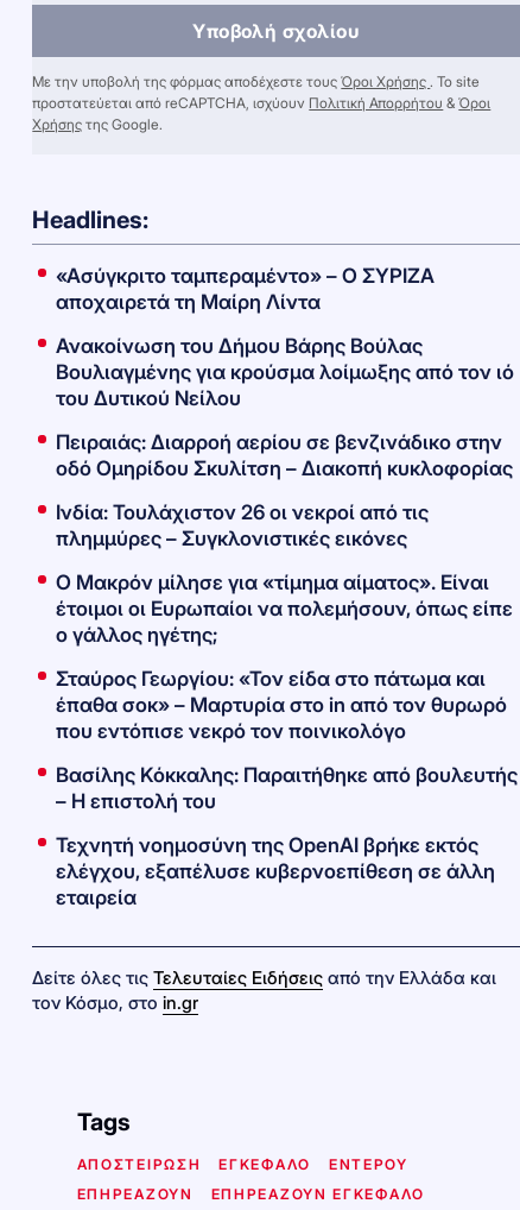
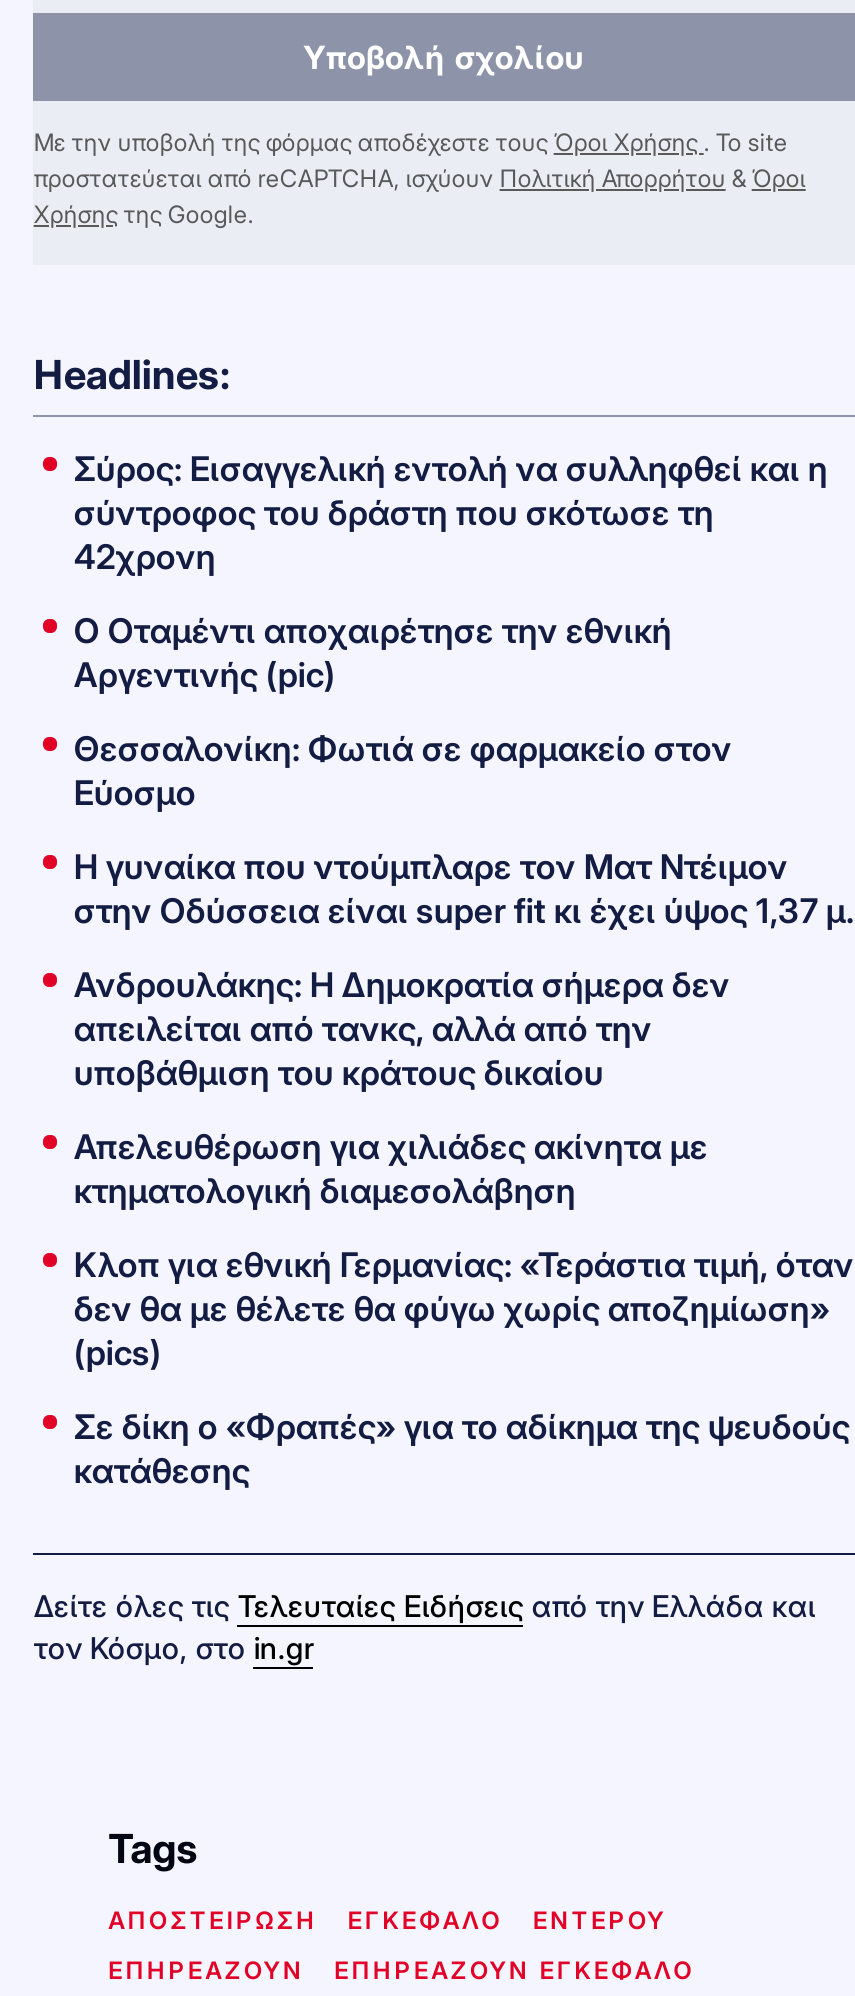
[56,264,435,313] «Ασύγκριτο ταμπεραμέντο» – Ο ΣΥΡΙΖΑ | αποχαιρετά τη Μαίρη Λίντα -> [74,448,828,576] Σύρος: Εισαγγελική εντολή να συλληφθεί και η | σύντροφος του δράστη που σκότωσε τη | 42χρονη
[56,334,514,410] Ανακοίνωση του Δήμου Βάρης Βούλας | Βουλιαγμένης για κρούσμα λοίμωξης από τον ιό | του Δυτικού Νείλου -> [74,610,672,694] Ο Οταμέντι αποχαιρέτησε την εθνική | Αργεντινής (pic)
[56,430,513,480] Πειραιάς: Διαρροή αερίου σε βενζινάδικο στην | οδό Ομηρίδου Σκυλίτση – Διακοπή κυκλοφορίας -> [74,728,732,812] Θεσσαλονίκη: Φωτιά σε φαρμακείο στον | Εύοσμο
[56,500,429,550] Ινδία: Τουλάχιστον 26 οι νεκροί από τις | πλημμύρες – Συγκλονιστικές εικόνες -> [74,846,854,930] Η γυναίκα που ντούμπλαρε τον Ματ Ντέιμον | στην Οδύσσεια είναι super fit κι έχει ύψος 1,37 μ.
[56,570,513,646] Ο Μακρόν μίλησε για «τίμημα αίματος». Είναι | έτοιμοι οι Ευρωπαίοι να πολεμήσουν, όπως είπε | ο γάλλος ηγέτης; -> [74,964,730,1092] Ανδρουλάκης: Η Δημοκρατία σήμερα δεν | απειλείται από τανκς, αλλά από την | υποβάθμιση του κράτους δικαίου
[56,666,507,743] Σταύρος Γεωργίου: «Τον είδα στο πάτωμα και | έπαθα σοκ» – Μαρτυρία στο in από τον θυρωρό | που εντόπισε νεκρό τον ποινικολόγο -> [74,1126,708,1210] Απελευθέρωση για χιλιάδες ακίνητα με | κτηματολογική διαμεσολάβηση
[56,763,518,813] Βασίλης Κόκκαλης: Παραιτήθηκε από βουλευτής | – Η επιστολή του -> [74,1244,854,1372] Κλοπ για εθνική Γερμανίας: «Τεράστια τιμή, όταν | δεν θα με θέλετε θα φύγω χωρίς αποζημίωση» | (pics)
[56,833,495,909] Τεχνητή νοημοσύνη της OpenAI βρήκε εκτός | ελέγχου, εξαπέλυσε κυβερνοεπίθεση σε άλλη | εταιρεία -> [74,1406,850,1490] Σε δίκη ο «Φραπές» για το αδίκημα της ψευδούς | κατάθεσης

